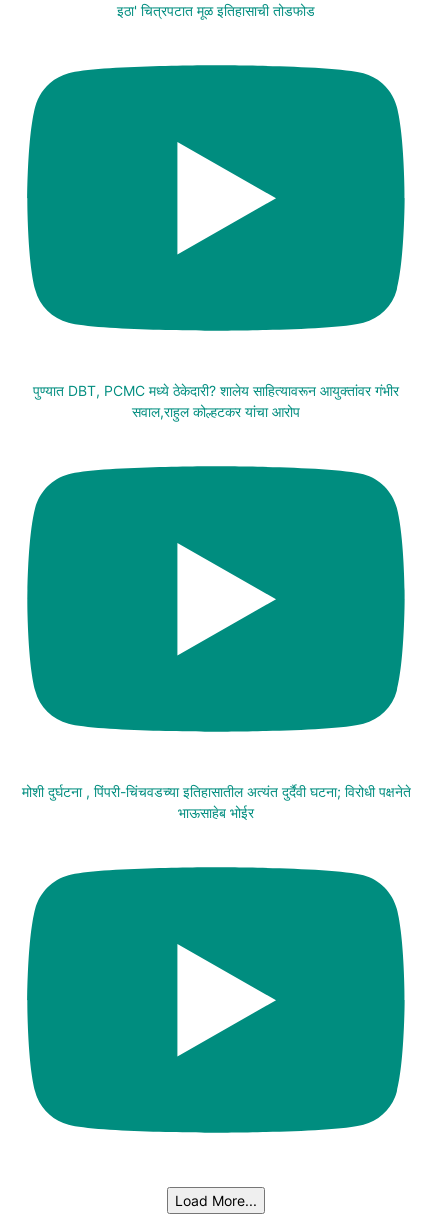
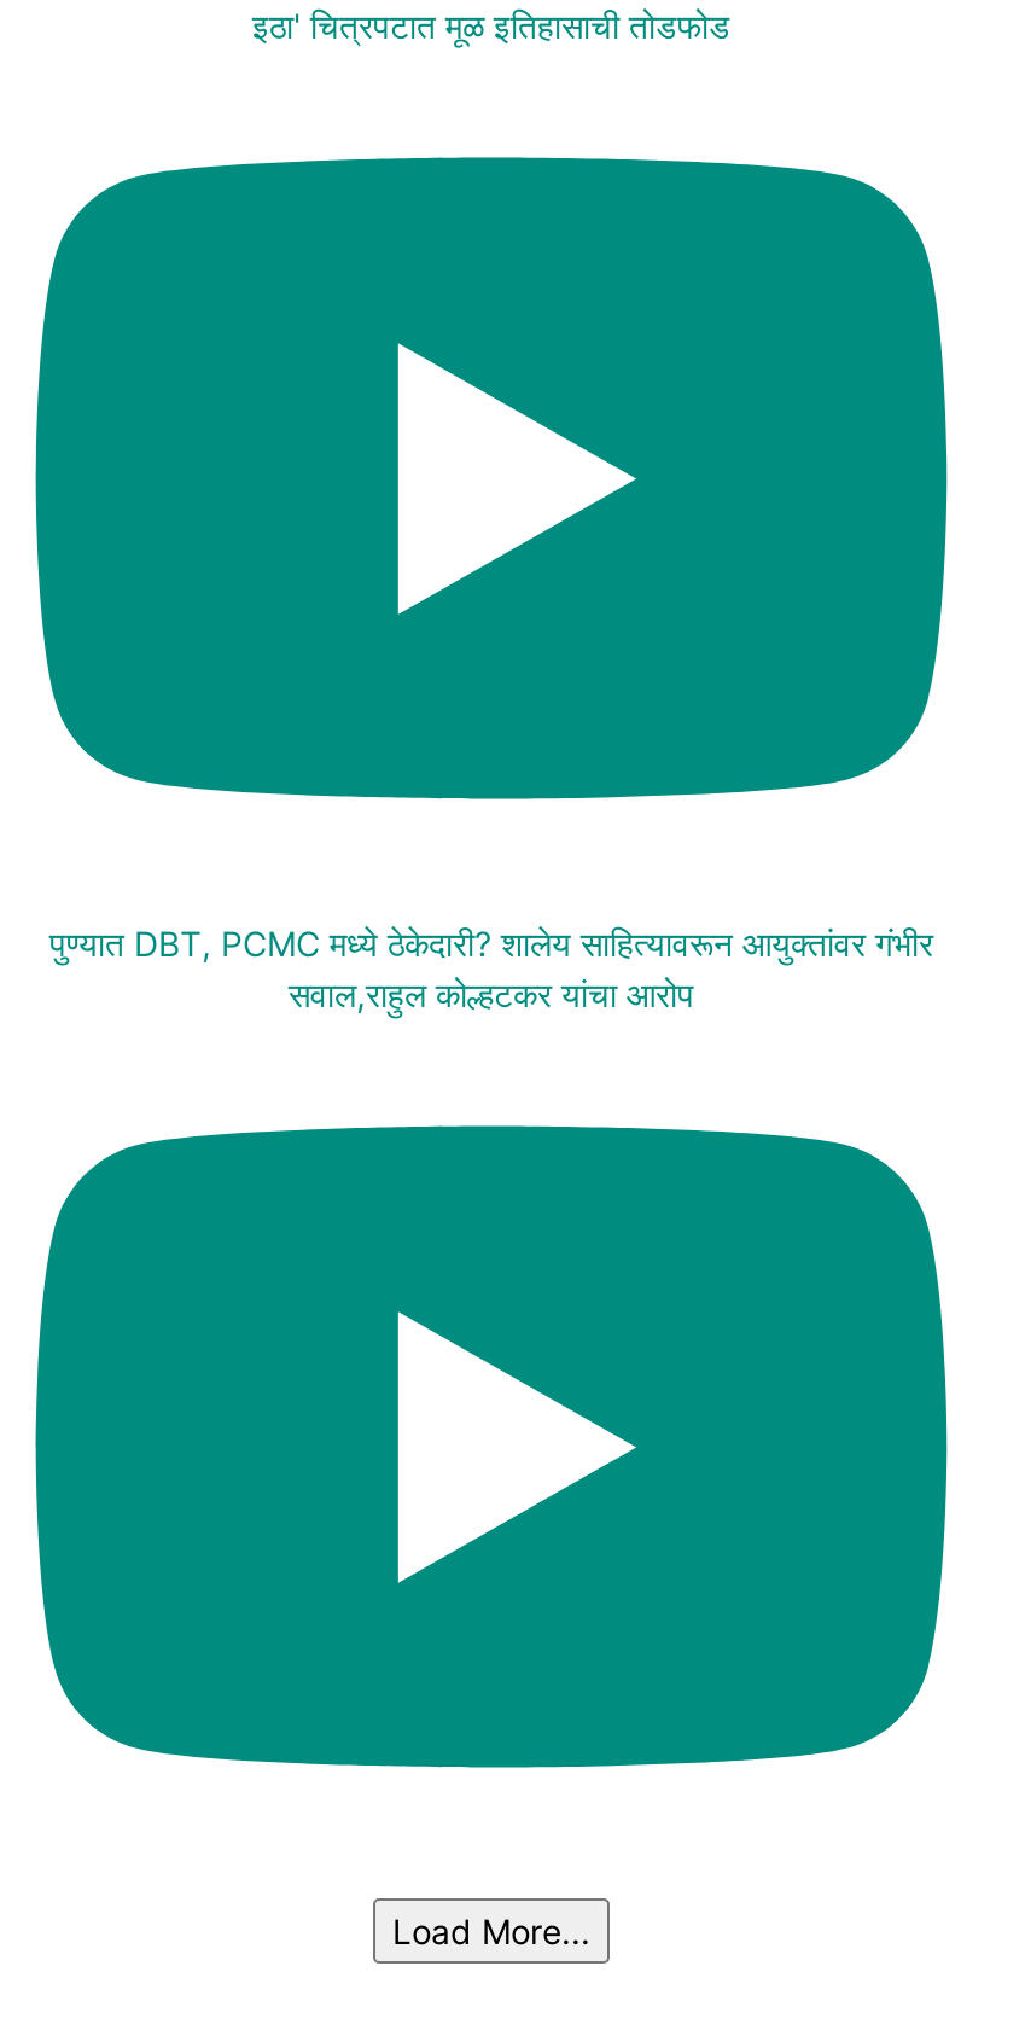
[21,783,410,821] मोशी दुर्घटना , पिंपरी-चिंचवडच्या इतिहासातील अत्यंत दुर्दैवी घटना; विरोधी पक्षनेते | भाऊसाहेब भोईर -> none

